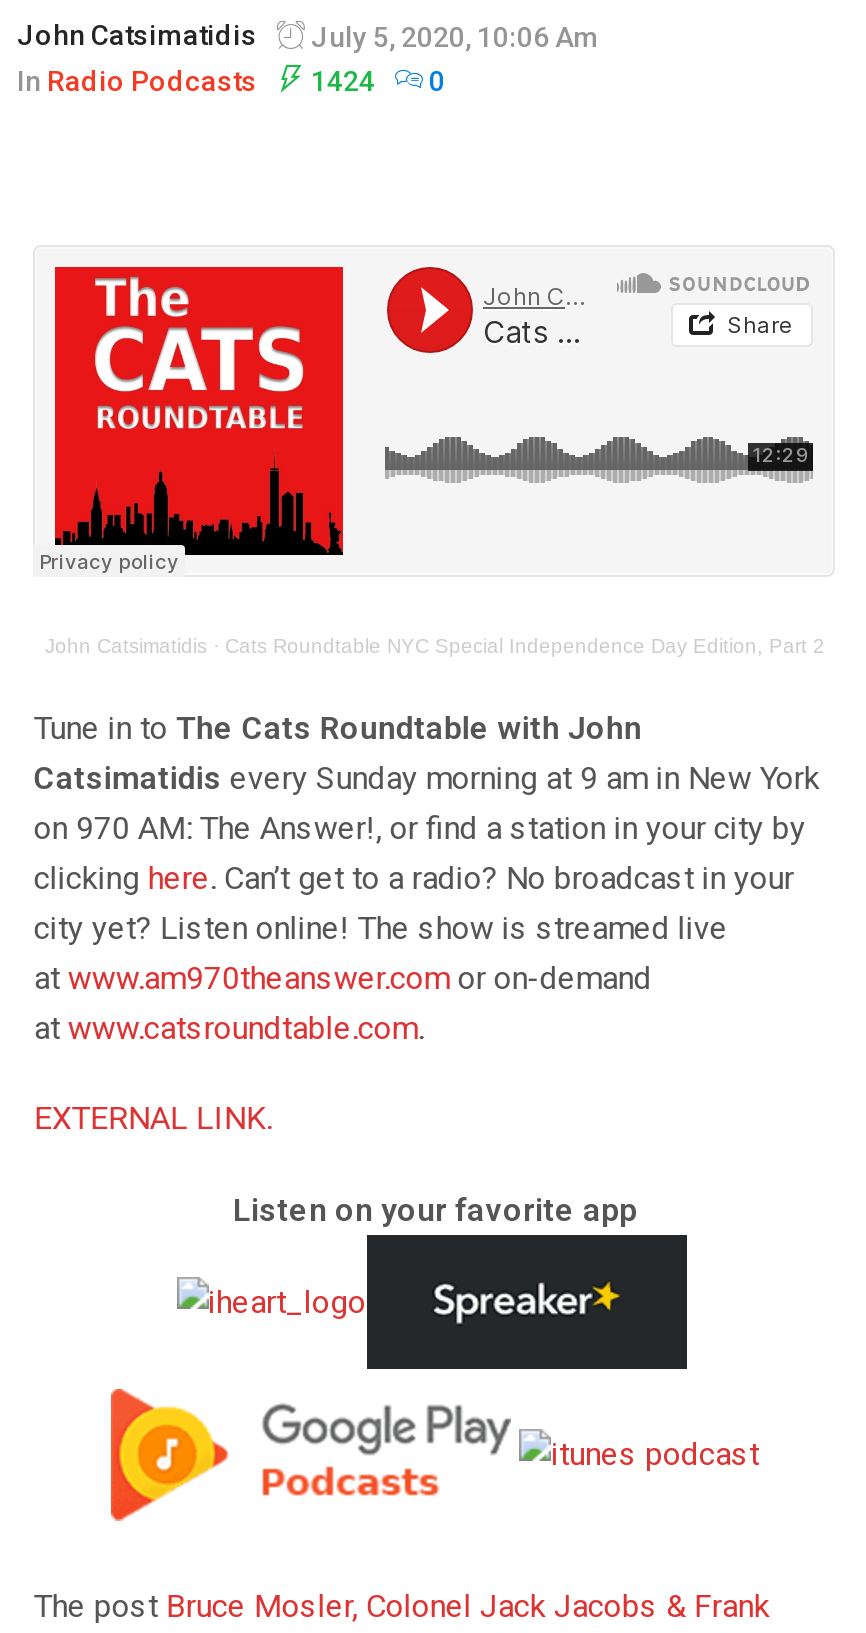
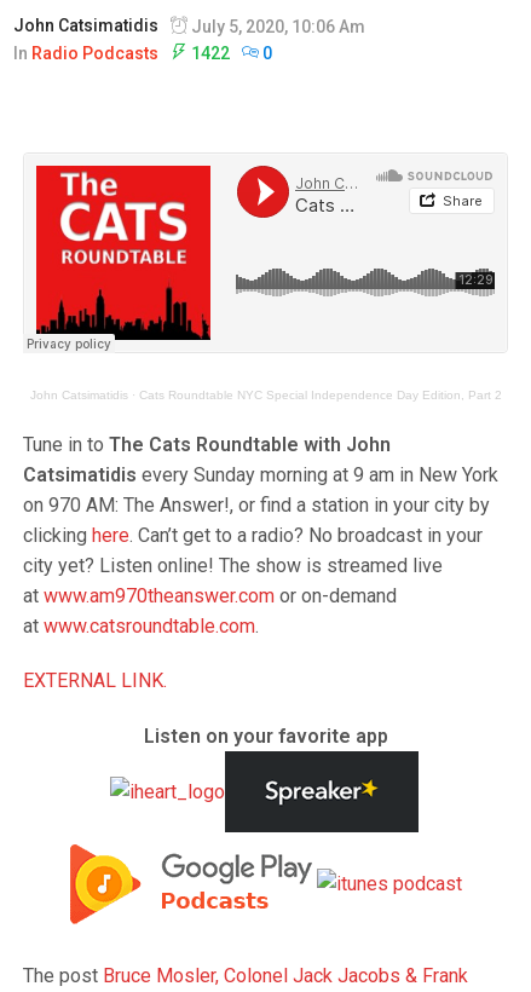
[17,66,445,98] In Radio Podcasts 1424 0 -> [13,44,272,63] In Radio Podcasts 1422 0

